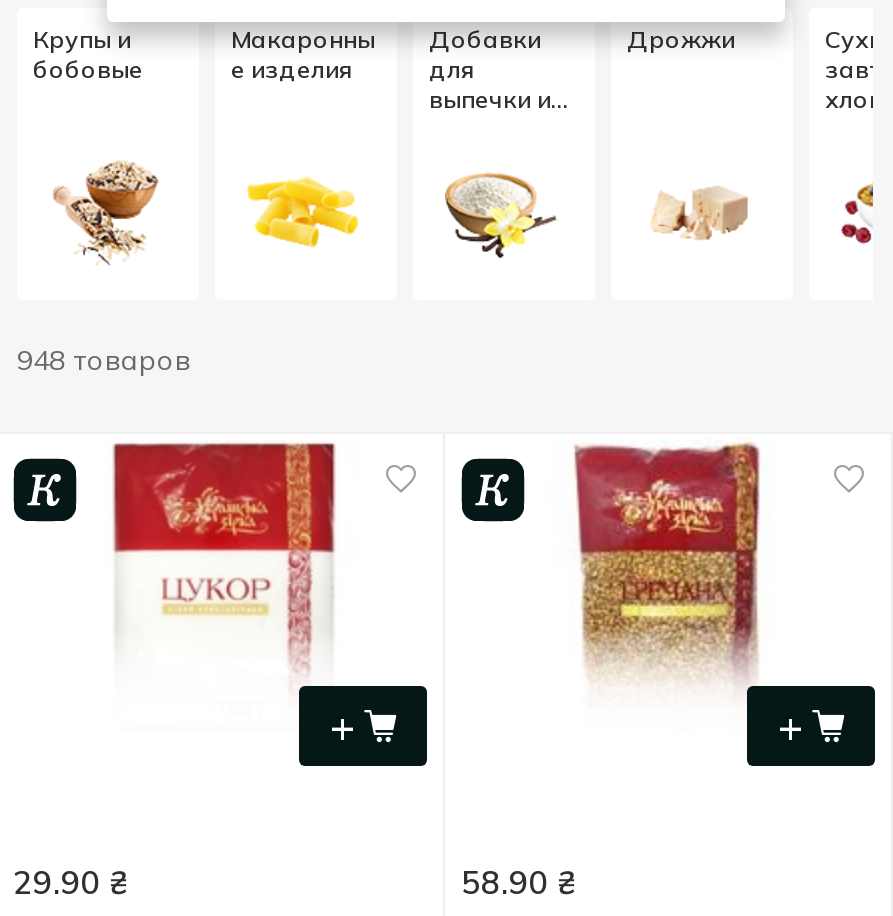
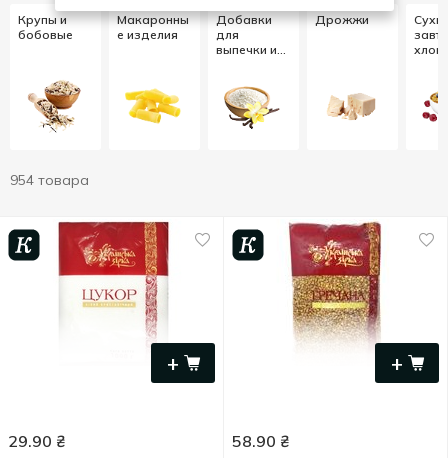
[17,342,191,378] 948 товаров -> [10,171,89,189] 954 товара

